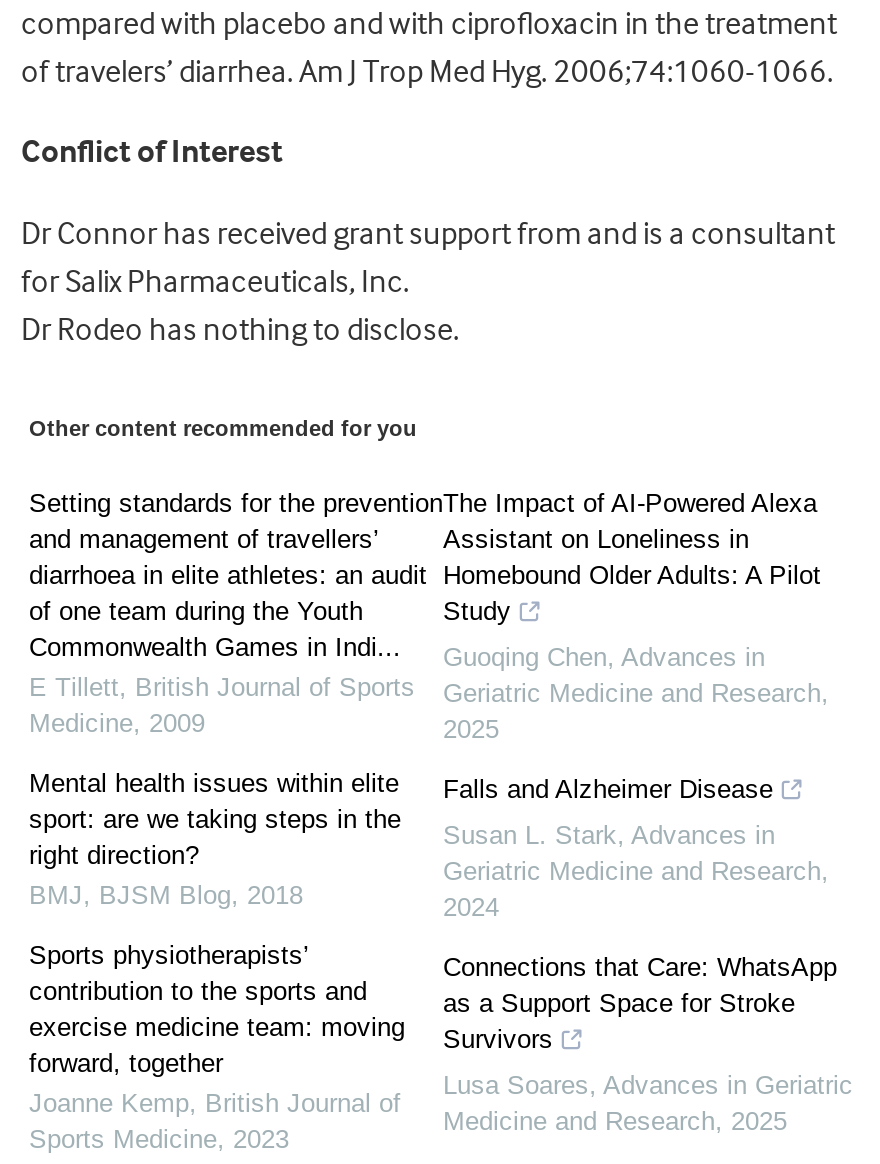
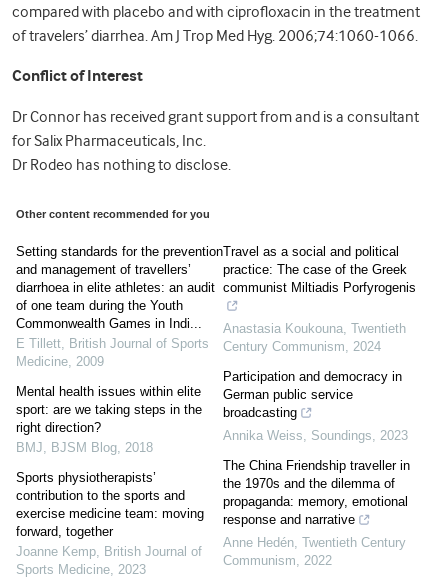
[443,489,821,627] The Impact of AI-Powered Alexa | Assistant on Loneliness in | Homebound Older Adults: A Pilot | Study -> [223,244,416,295] Travel as a social and political | practice: The case of the Greek | communist Miltiadis Porfyrogenis
[443,643,829,745] Guoqing Chen, Advances in | Geriatric Medicine and Research, | 2025 -> [223,321,406,354] Anastasia Koukouna, Twentieth | Century Communism, 2024
[443,775,773,805] Falls and Alzheimer Disease -> [223,369,402,420] Participation and democracy in | German public service | broadcasting
[443,821,829,923] Susan L. Stark, Advances in | Geriatric Medicine and Research, | 2024 -> [223,428,408,443] Annika Weiss, Soundings, 2023
[443,953,837,1055] Connections that Care: WhatsApp | as a Support Space for Stroke | Survivors -> [223,458,410,527] The China Friendship traveller in | the 1970s and the dilemma of | propaganda: memory, emotional | response and narrative
[443,1071,853,1137] Lusa Soares, Advances in Geriatric | Medicine and Research, 2025 -> [223,535,406,568] Anne Hedén, Twentieth Century | Communism, 2022

